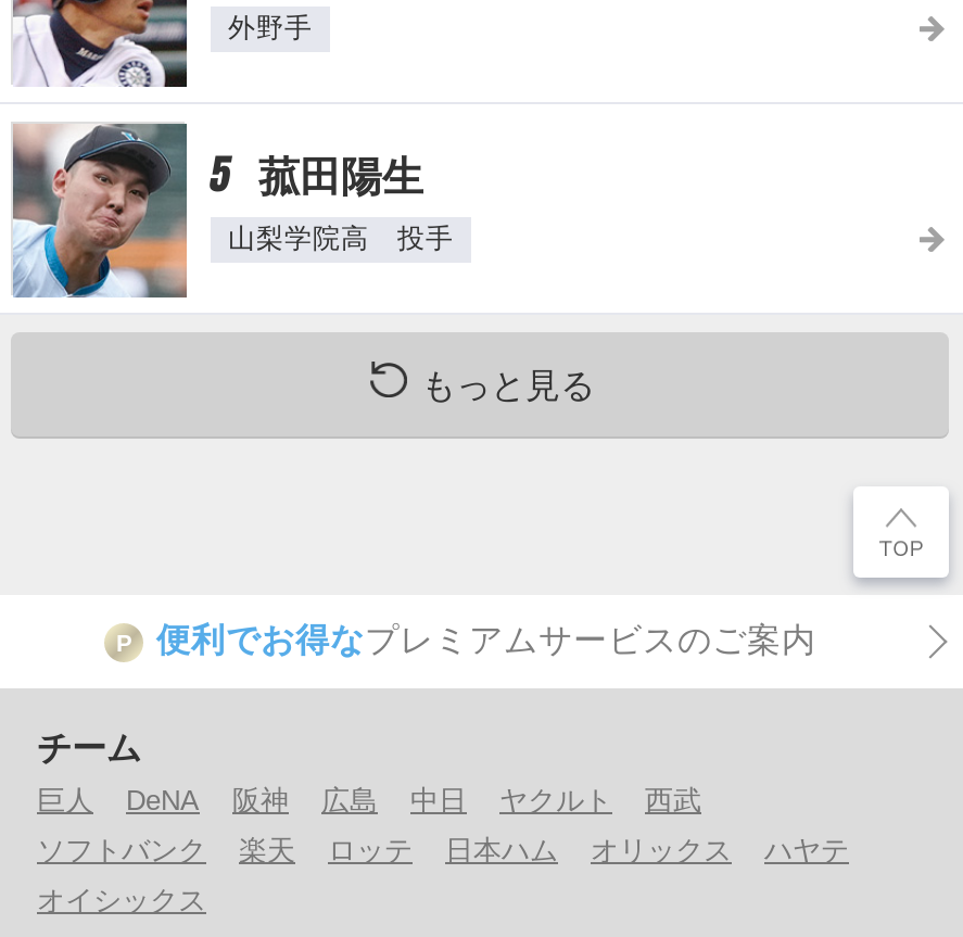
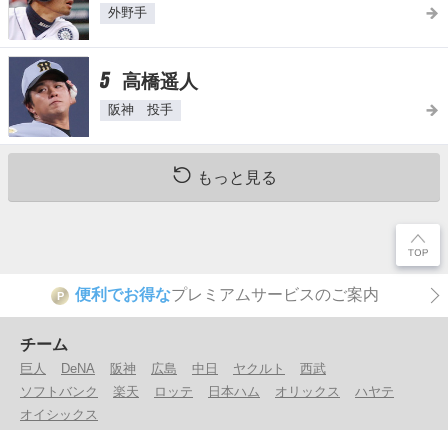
[11,122,454,297] [image] | 5 菰田陽生 | 山梨学院高 投手 -> [8,56,198,137] [image] | 5 高橋遥人 | 阪神 投手

